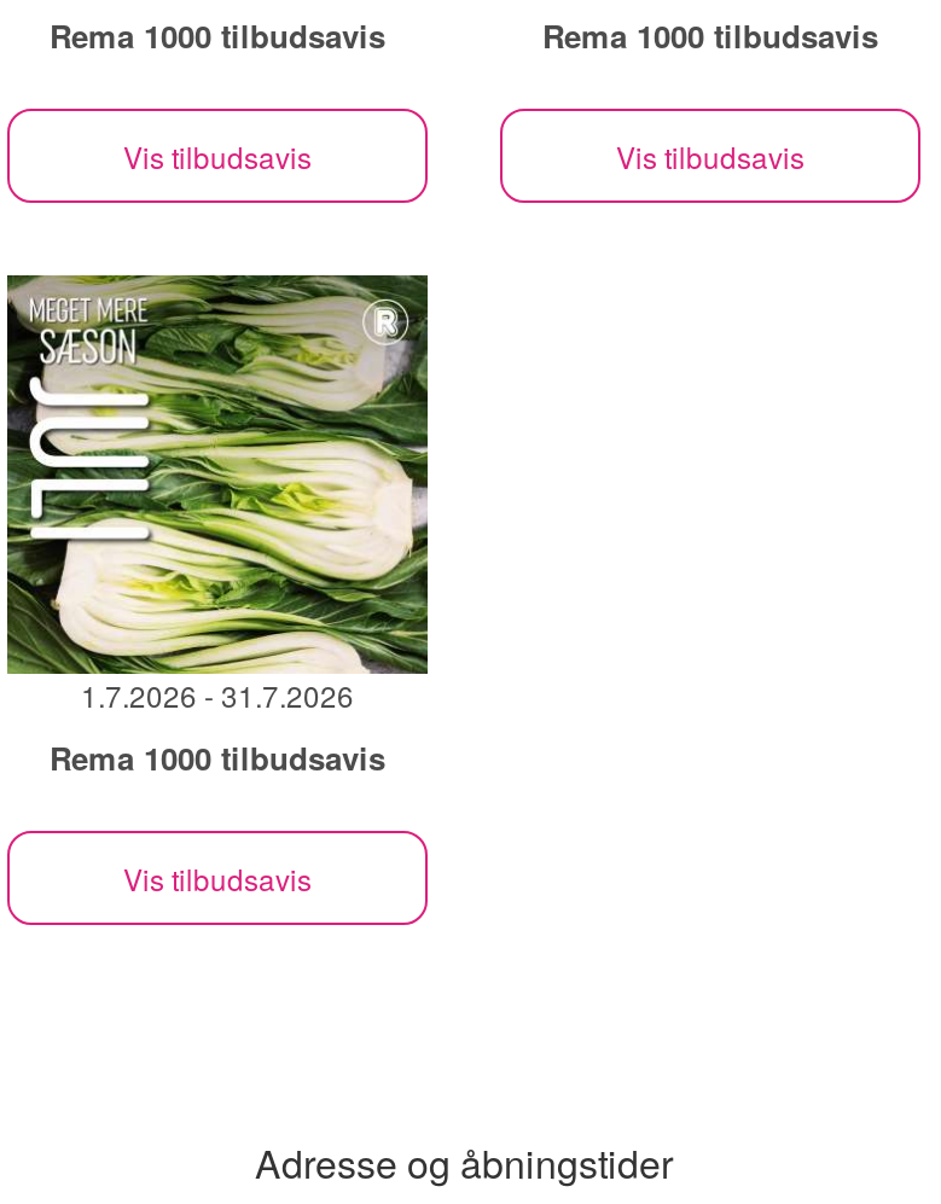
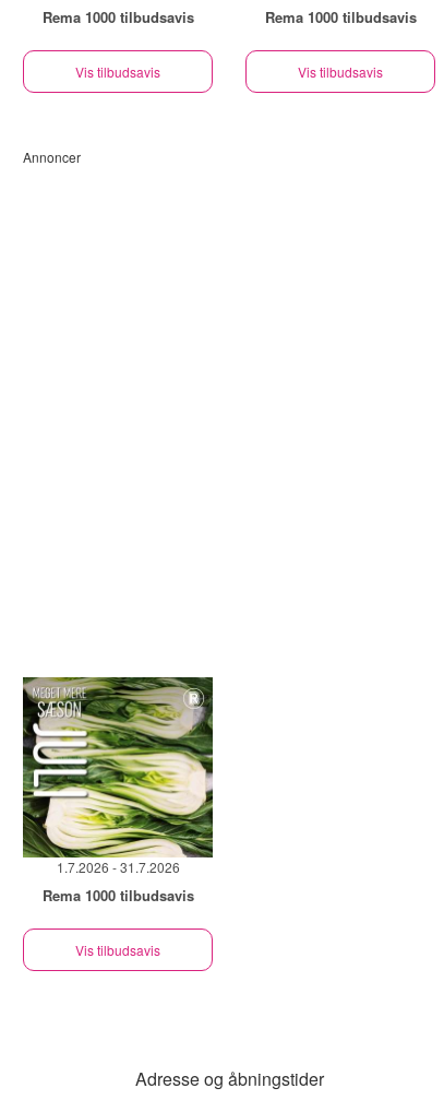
none -> [23,147,81,166] Annoncer

